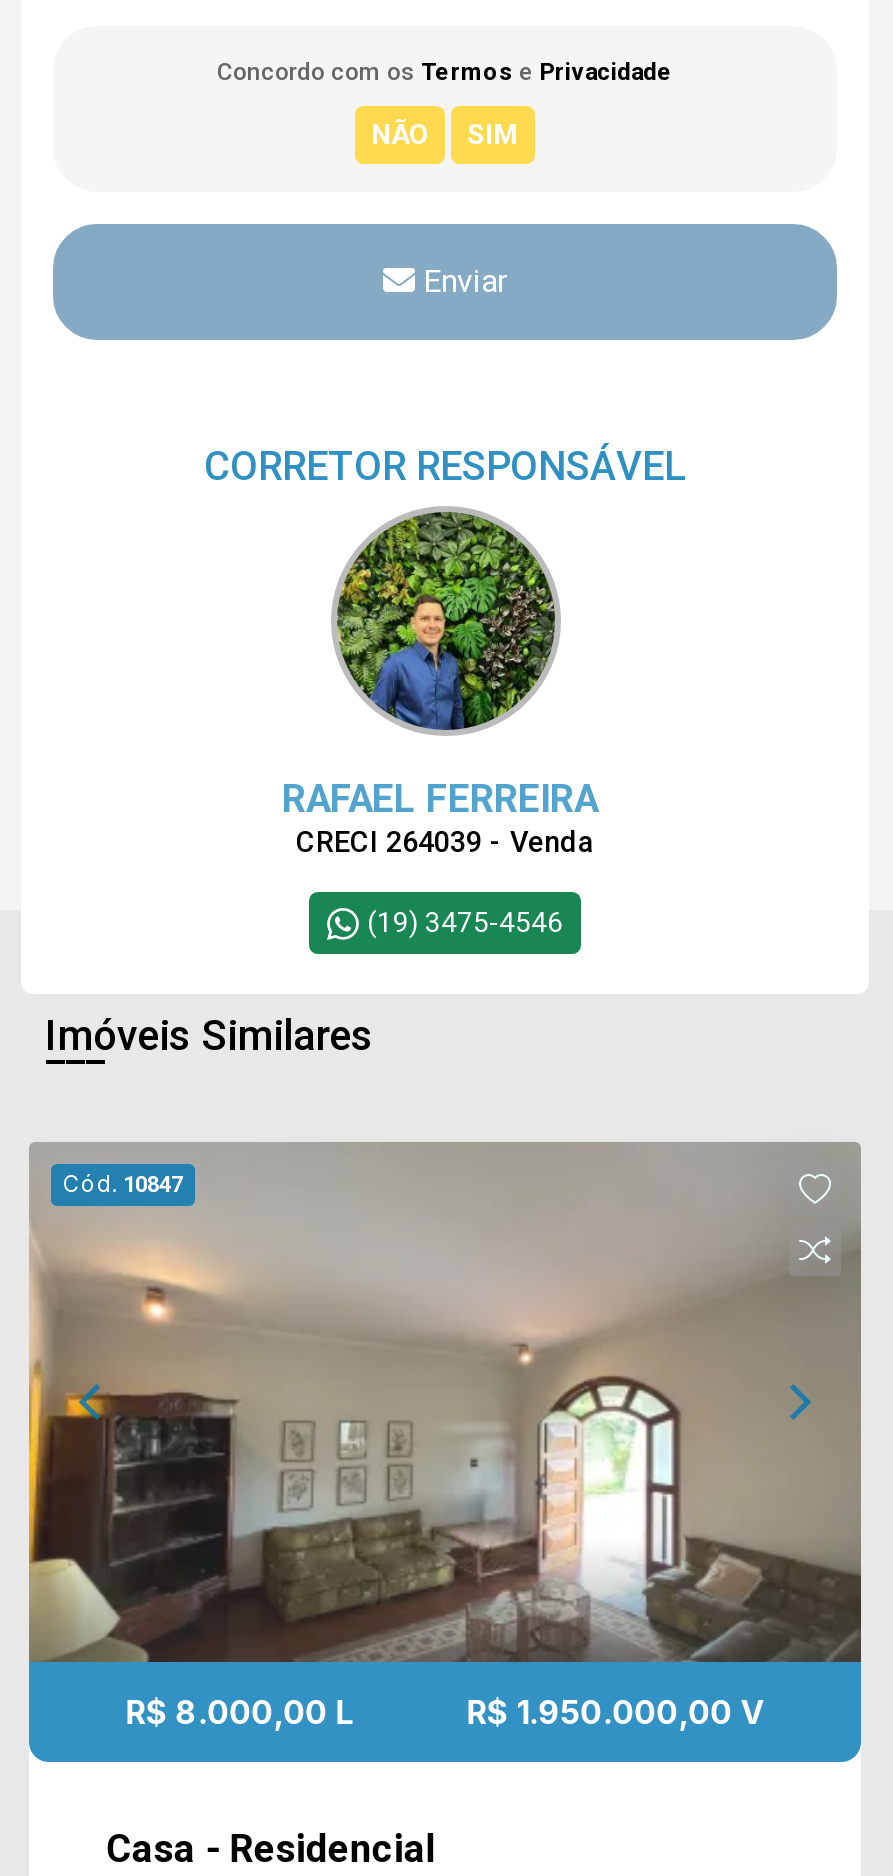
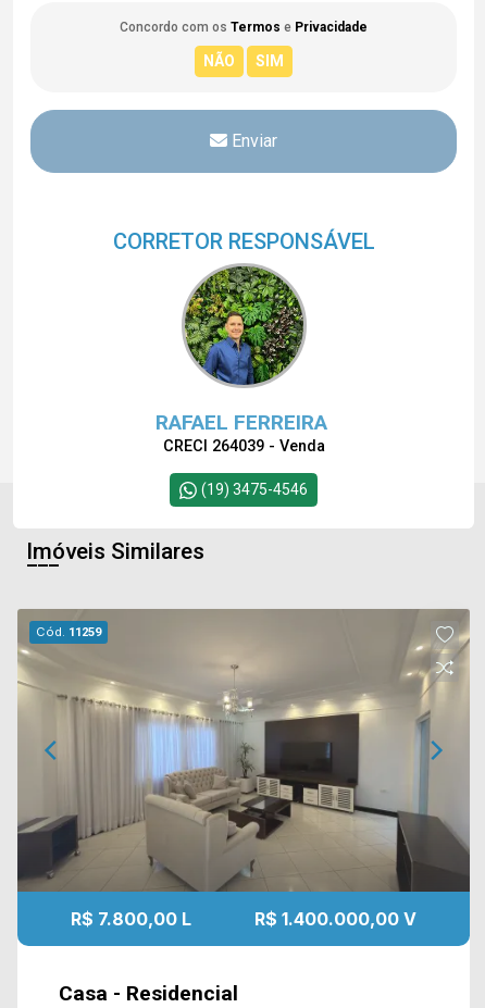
[27,1146,861,1662] [image] | Cód. 10847 -> [16,610,470,892] [image] | Cód. 11259
[126,1692,354,1732] R$ 8.000,00 L -> [71,908,191,930] R$ 7.800,00 L
[467,1692,765,1732] R$ 1.950.000,00 V -> [254,908,416,930] R$ 1.400.000,00 V

